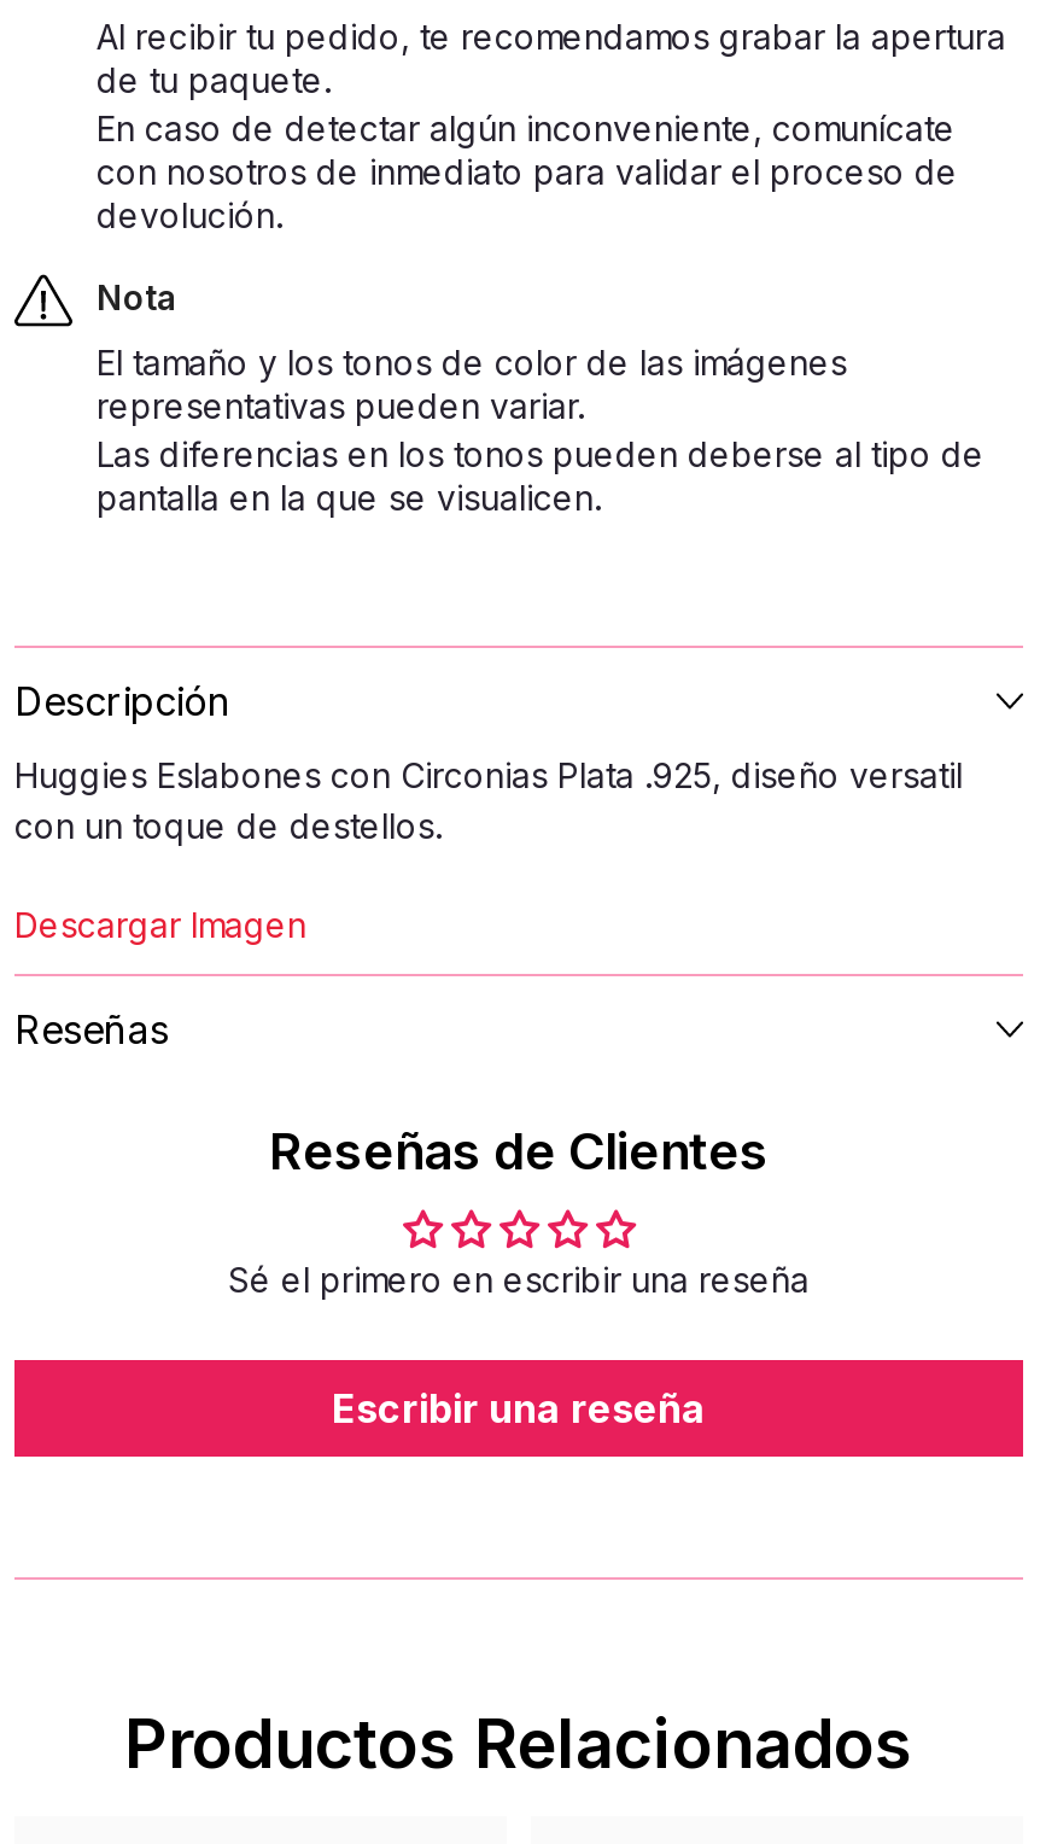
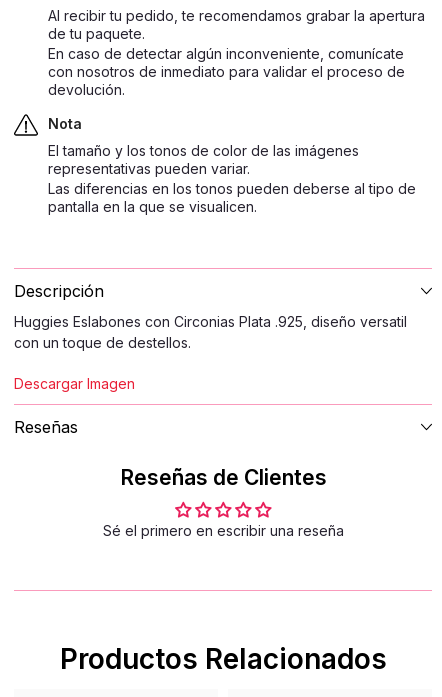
[332,1383,706,1432] Escribir una reseña -> none

